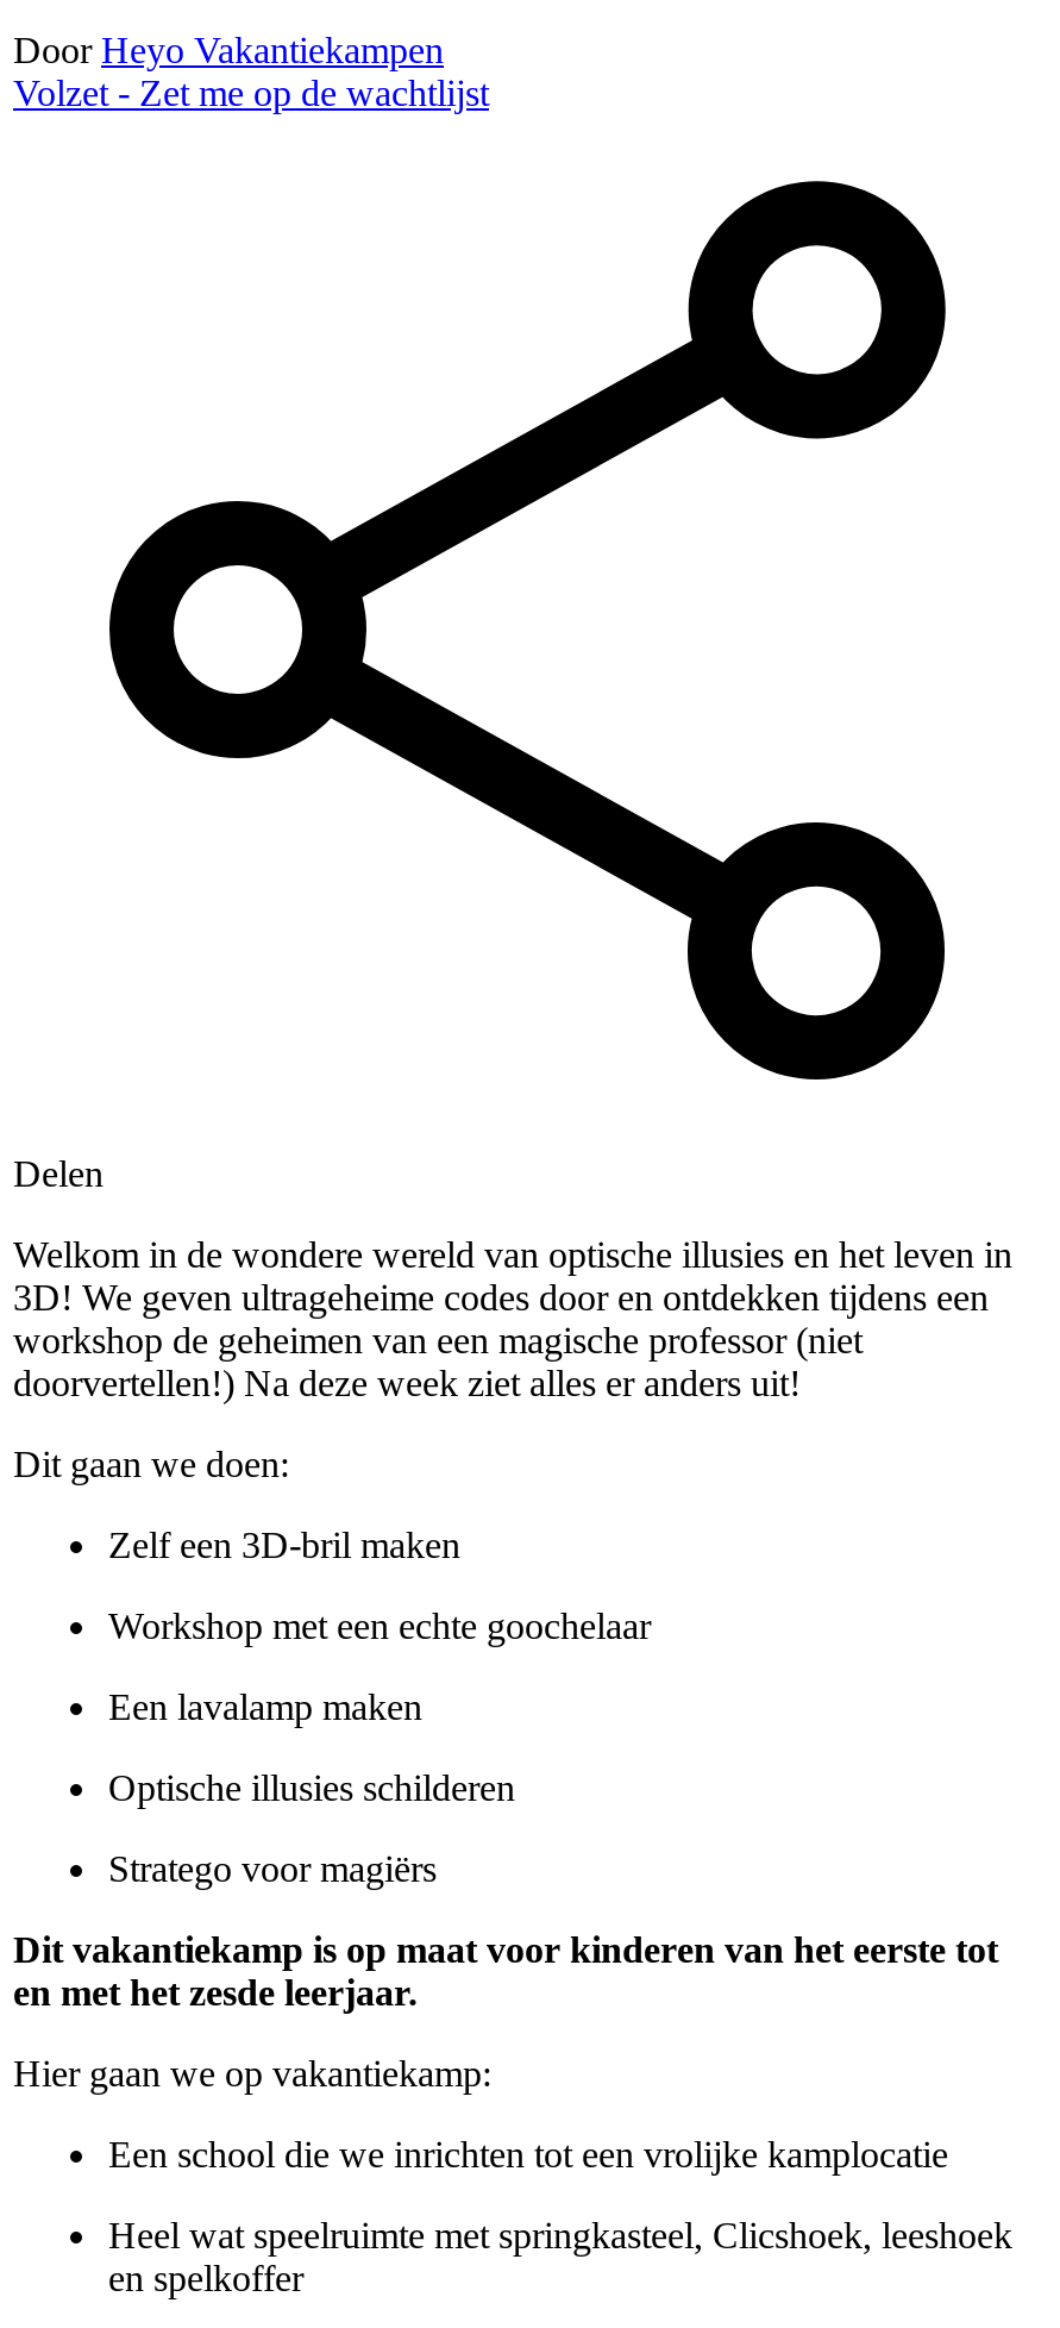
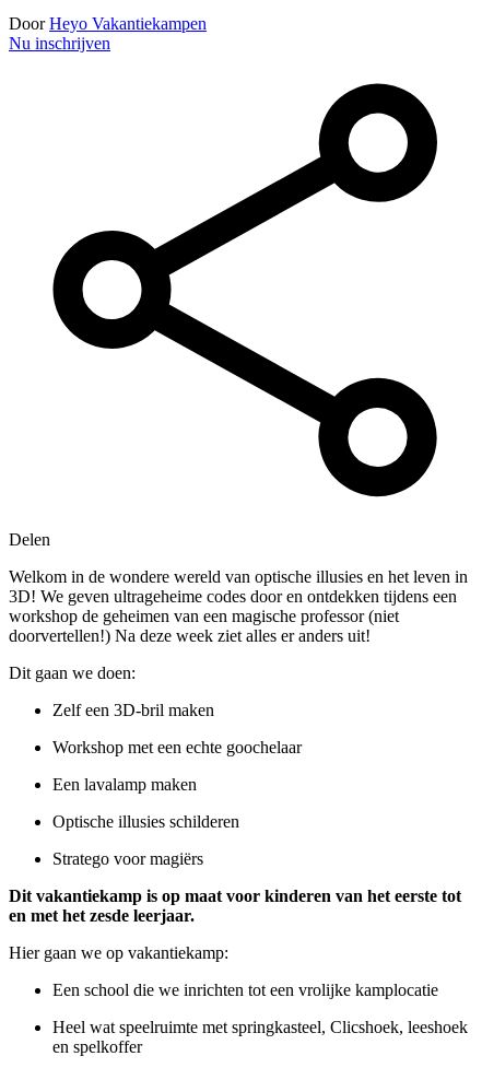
[13,72,489,113] Volzet - Zet me op de wachtlijst -> [9,34,110,52] Nu inschrijven

